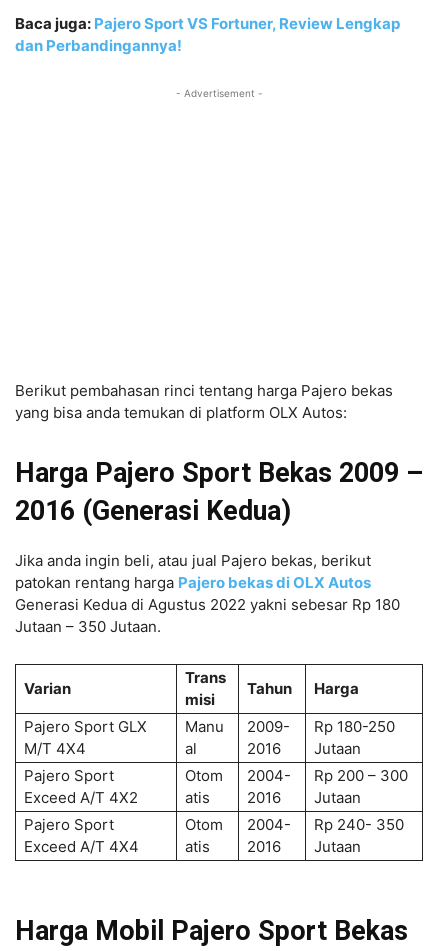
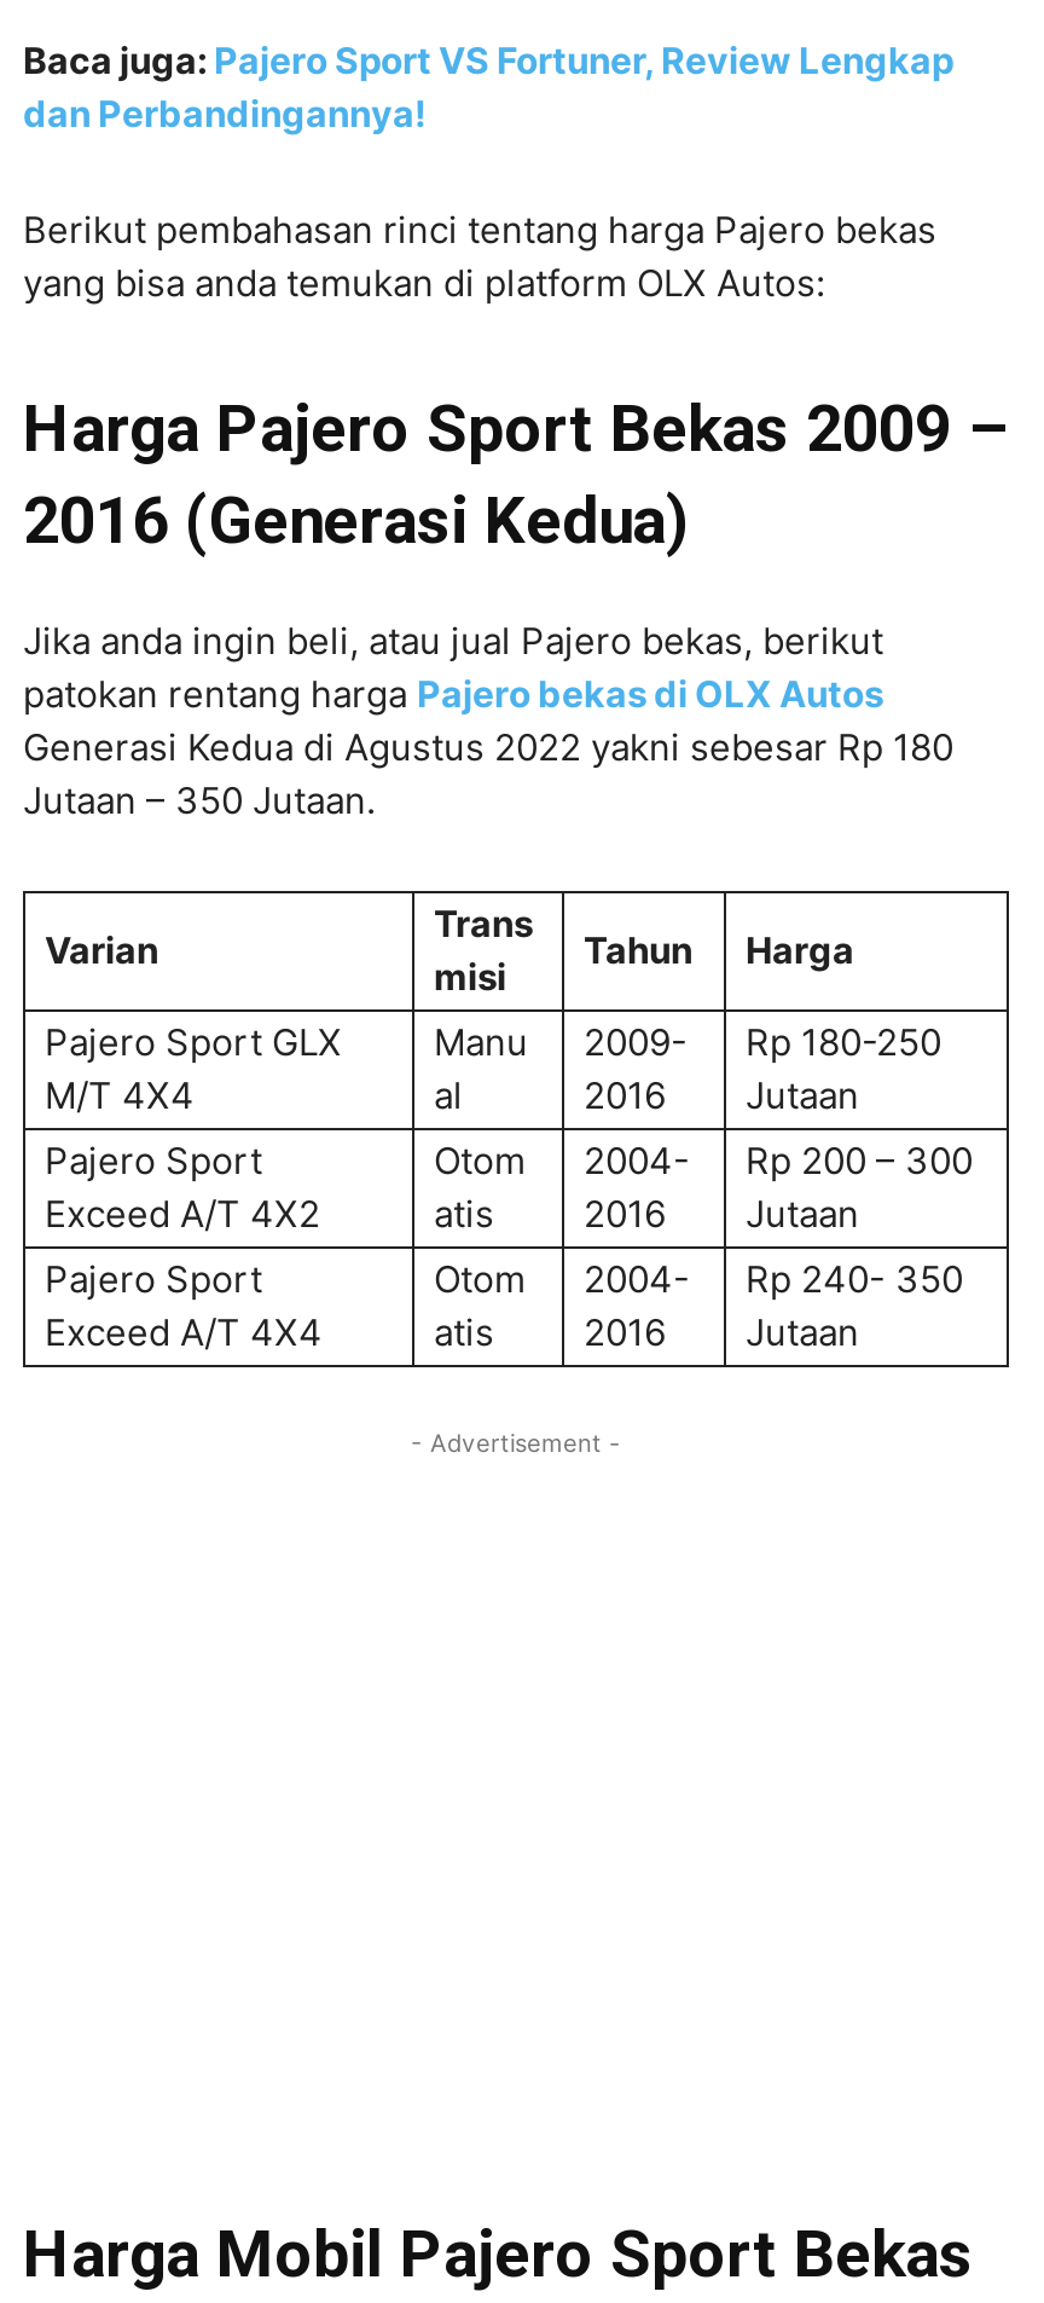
moved [175,87,262,99] -> [411,1428,621,1457]: - Advertisement -
moved [15,381,423,856] -> [23,207,1009,1355]: Berikut pembahasan rinci tentang harga Pajero bekas | yang bisa anda temukan di platform OLX Autos: | Harga Pajero Sport Bekas 2009 – | ... | Rp 240- 350 | Jutaan

